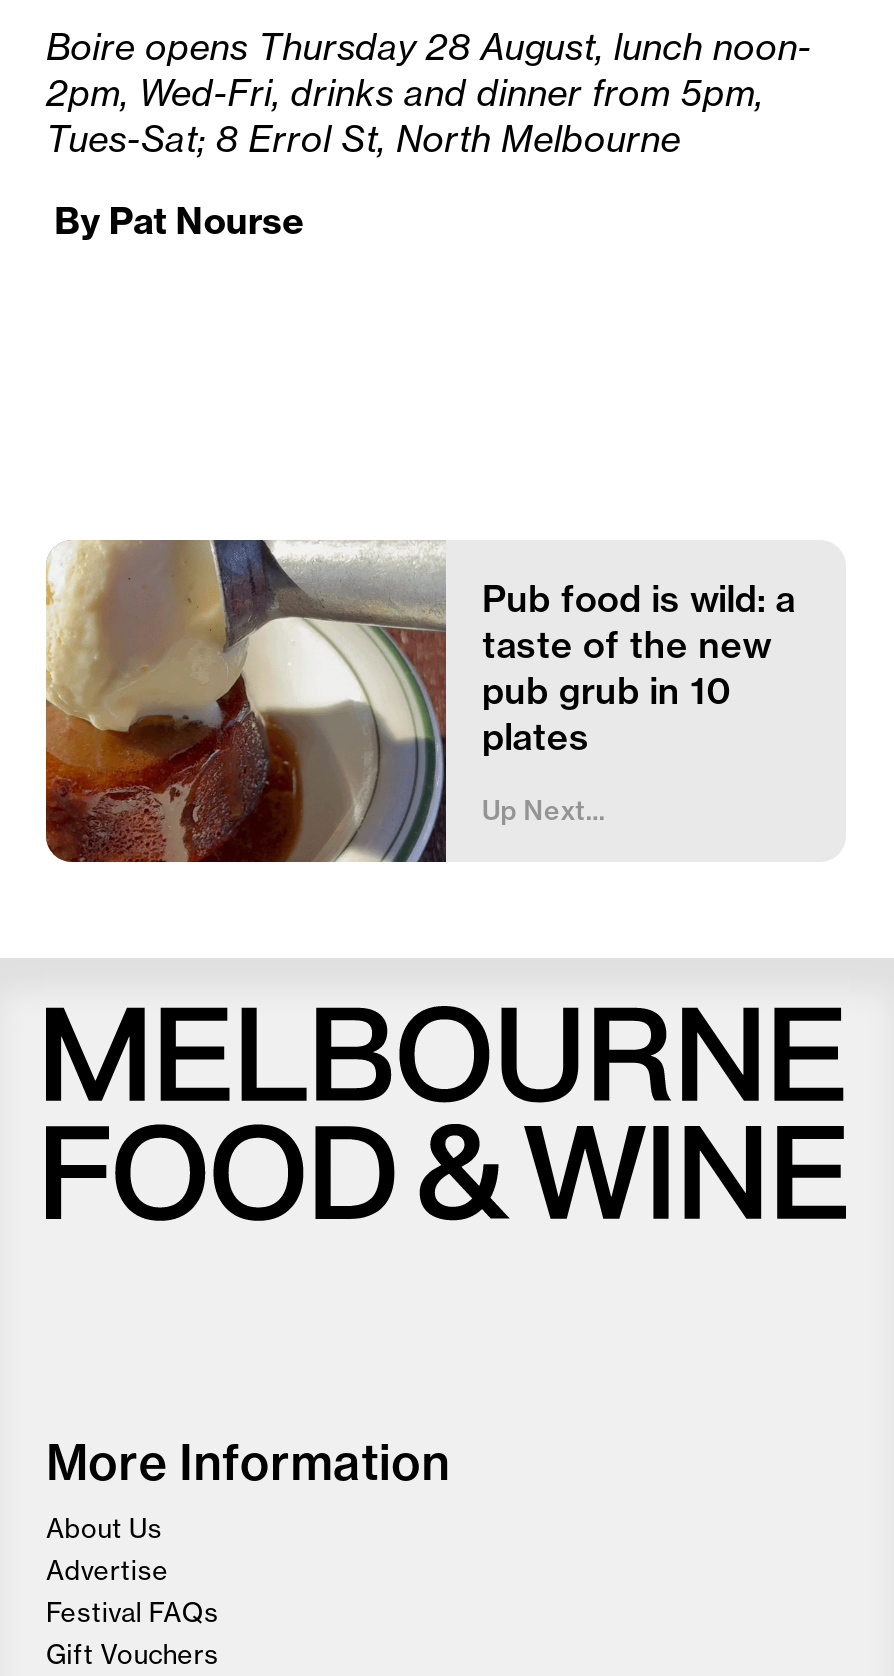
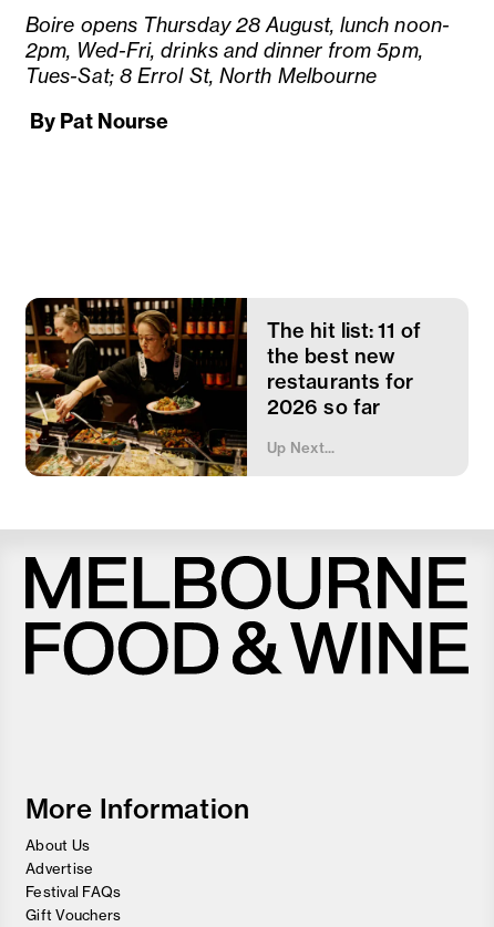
[44,538,795,864] [image] | Pub food is wild: a | taste of the new | pub grub in 10 | plates -> [24,297,421,477] [image] | The hit list: 11 of | the best new | restaurants for | 2026 so far

